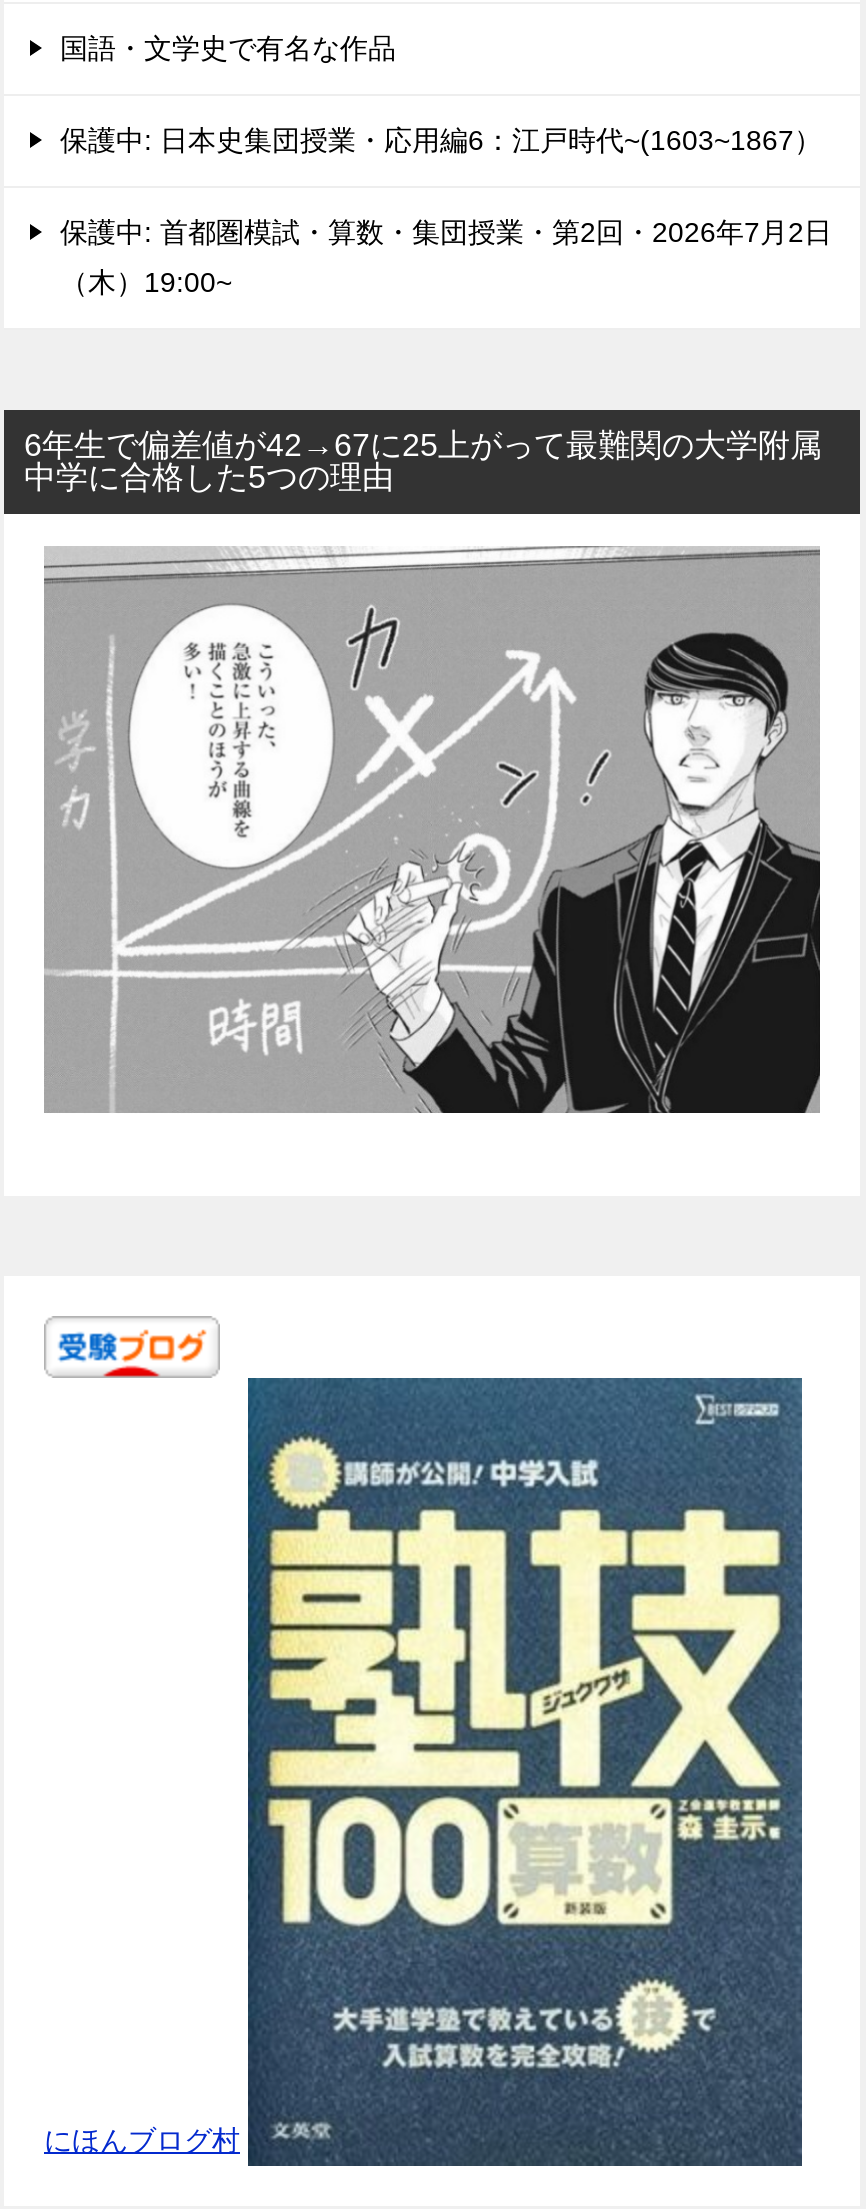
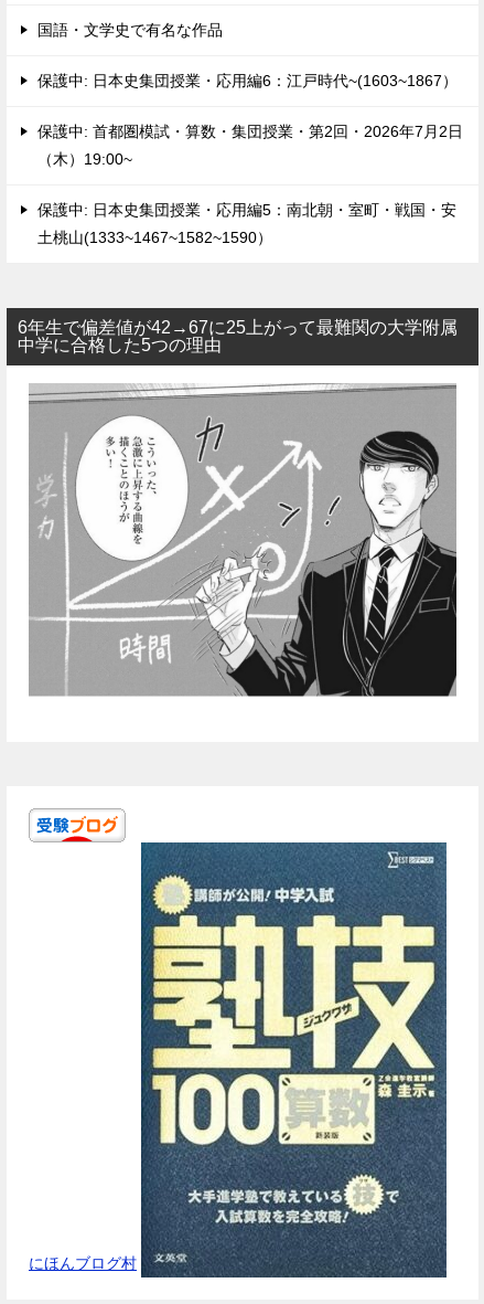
none -> [37,201,456,246] 保護中: 日本史集団授業・応用編5：南北朝・室町・戦国・安 | 土桃山(1333~1467~1582~1590）

